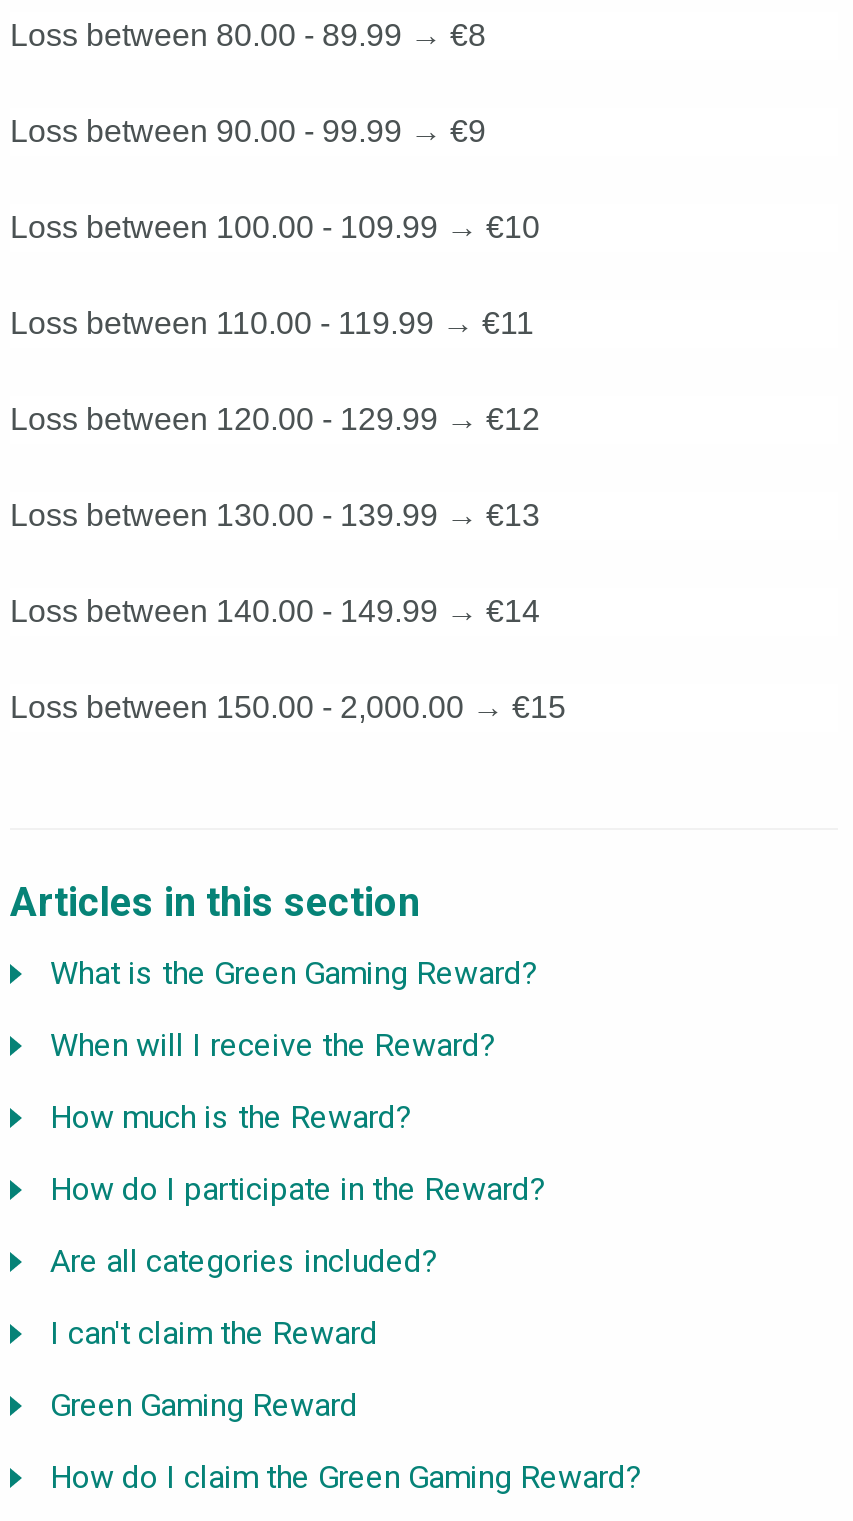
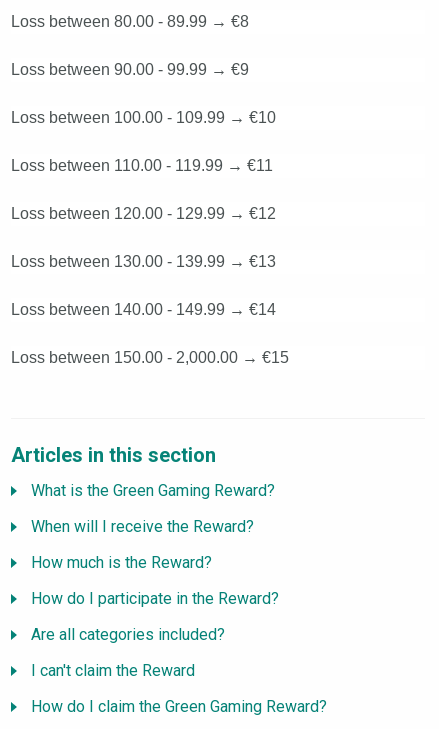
[50,1387,358,1425] Green Gaming Reward -> none

